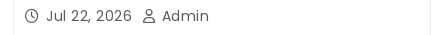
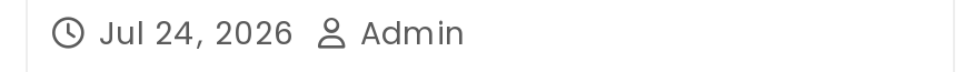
[46,6,209,26] Jul 22, 2026 Admin -> [99,11,466,55] Jul 24, 2026 Admin

